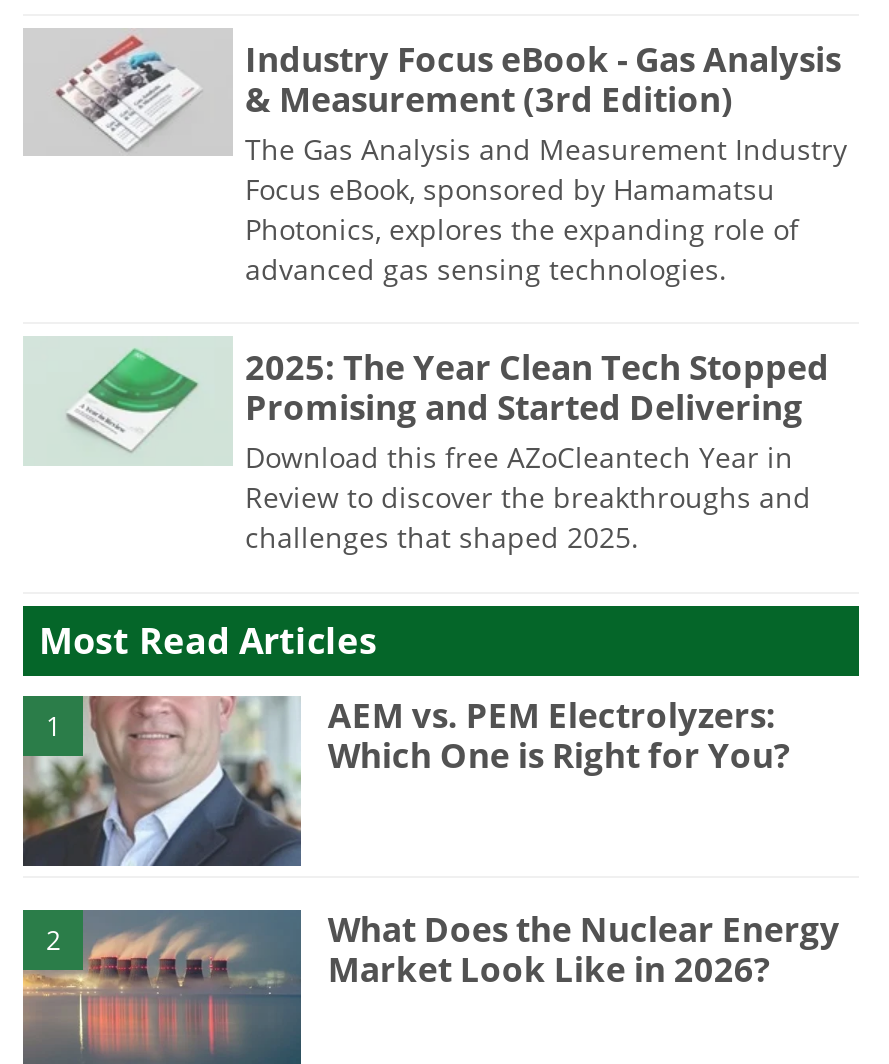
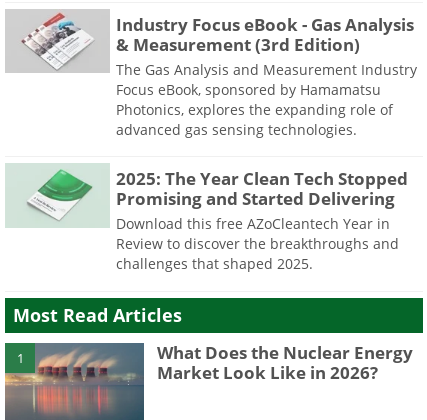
[23,692,790,890] [image] | AEM vs. PEM Electrolyzers: | Which One is Right for You? -> none
[46,922,60,958] 2 -> none

